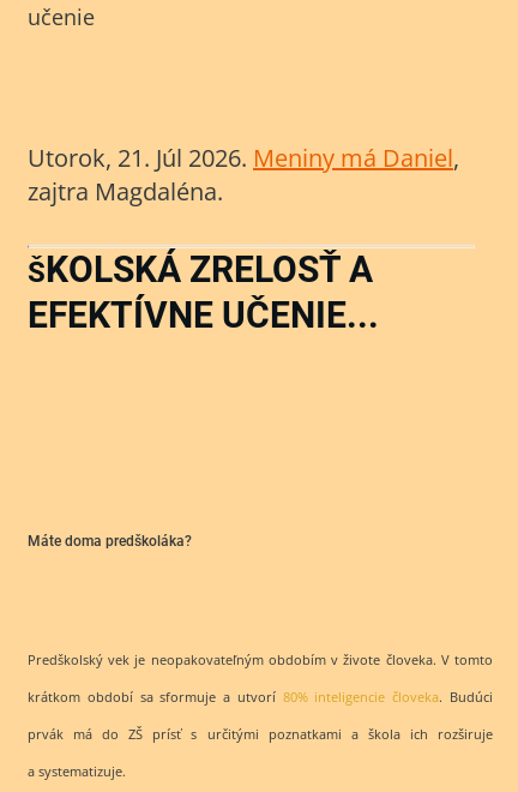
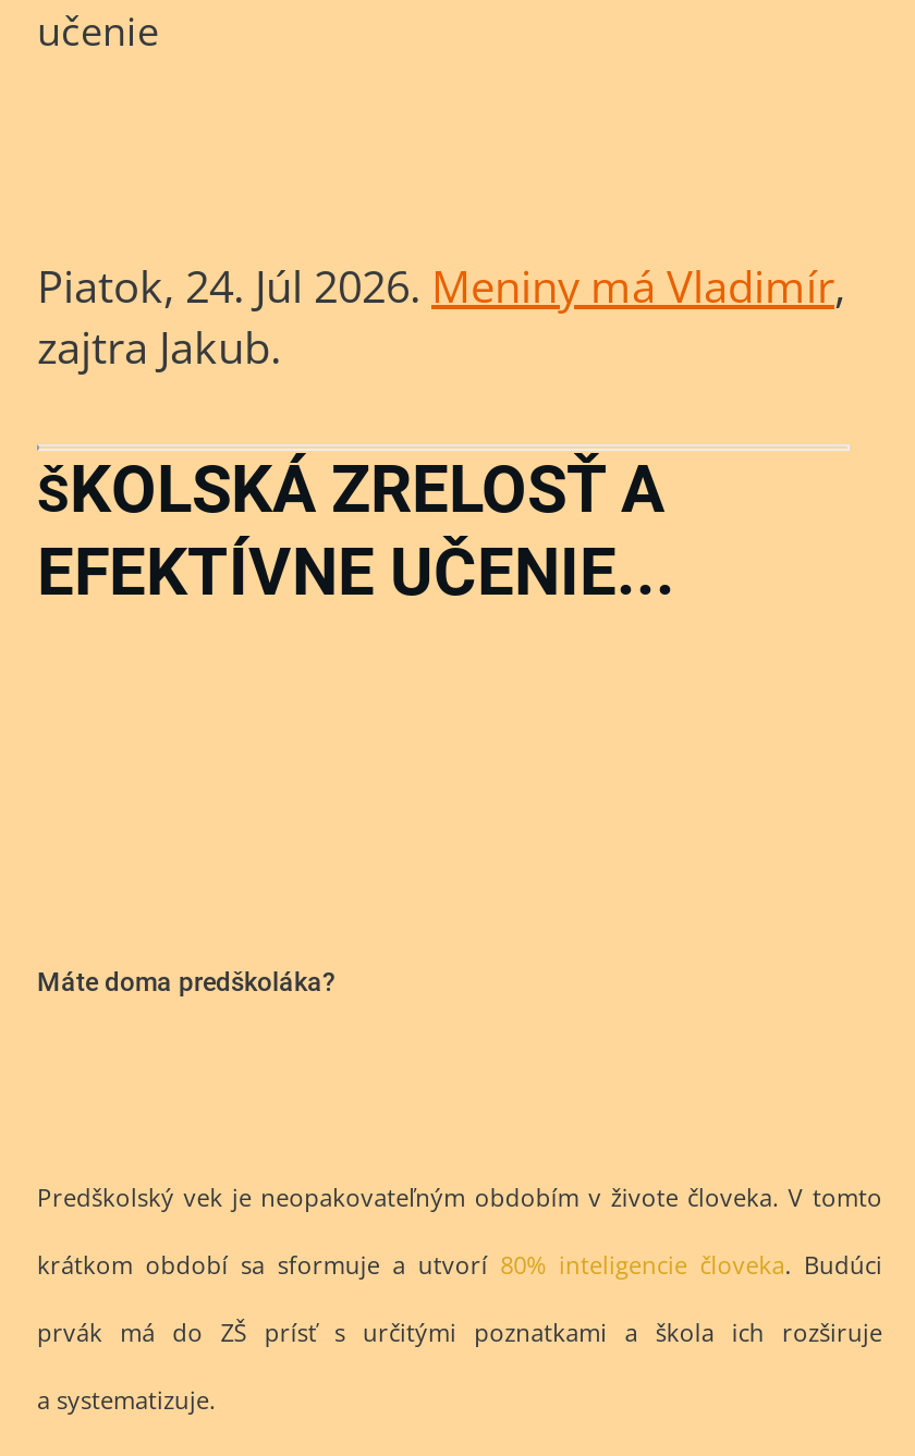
[28,142,459,174] Utorok, 21. Júl 2026. Meniny má Daniel, -> [37,257,845,316] Piatok, 24. Júl 2026. Meniny má Vladimír,
[28,175,223,208] zajtra Magdaléna. -> [37,318,281,377] zajtra Jakub.

